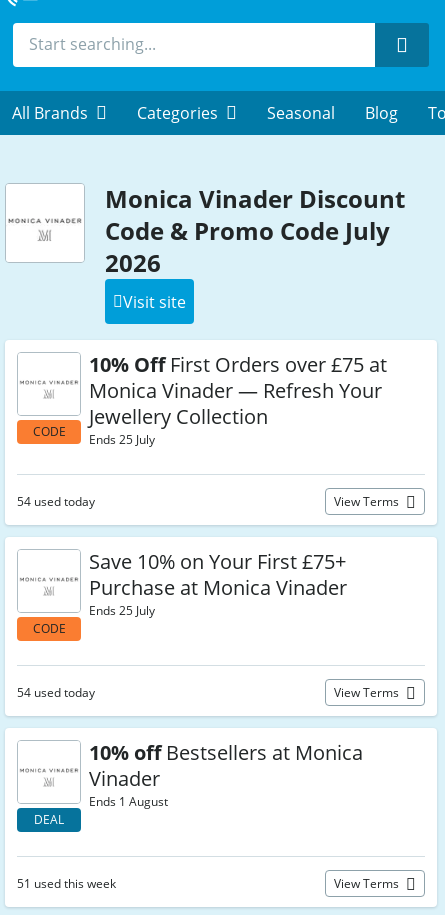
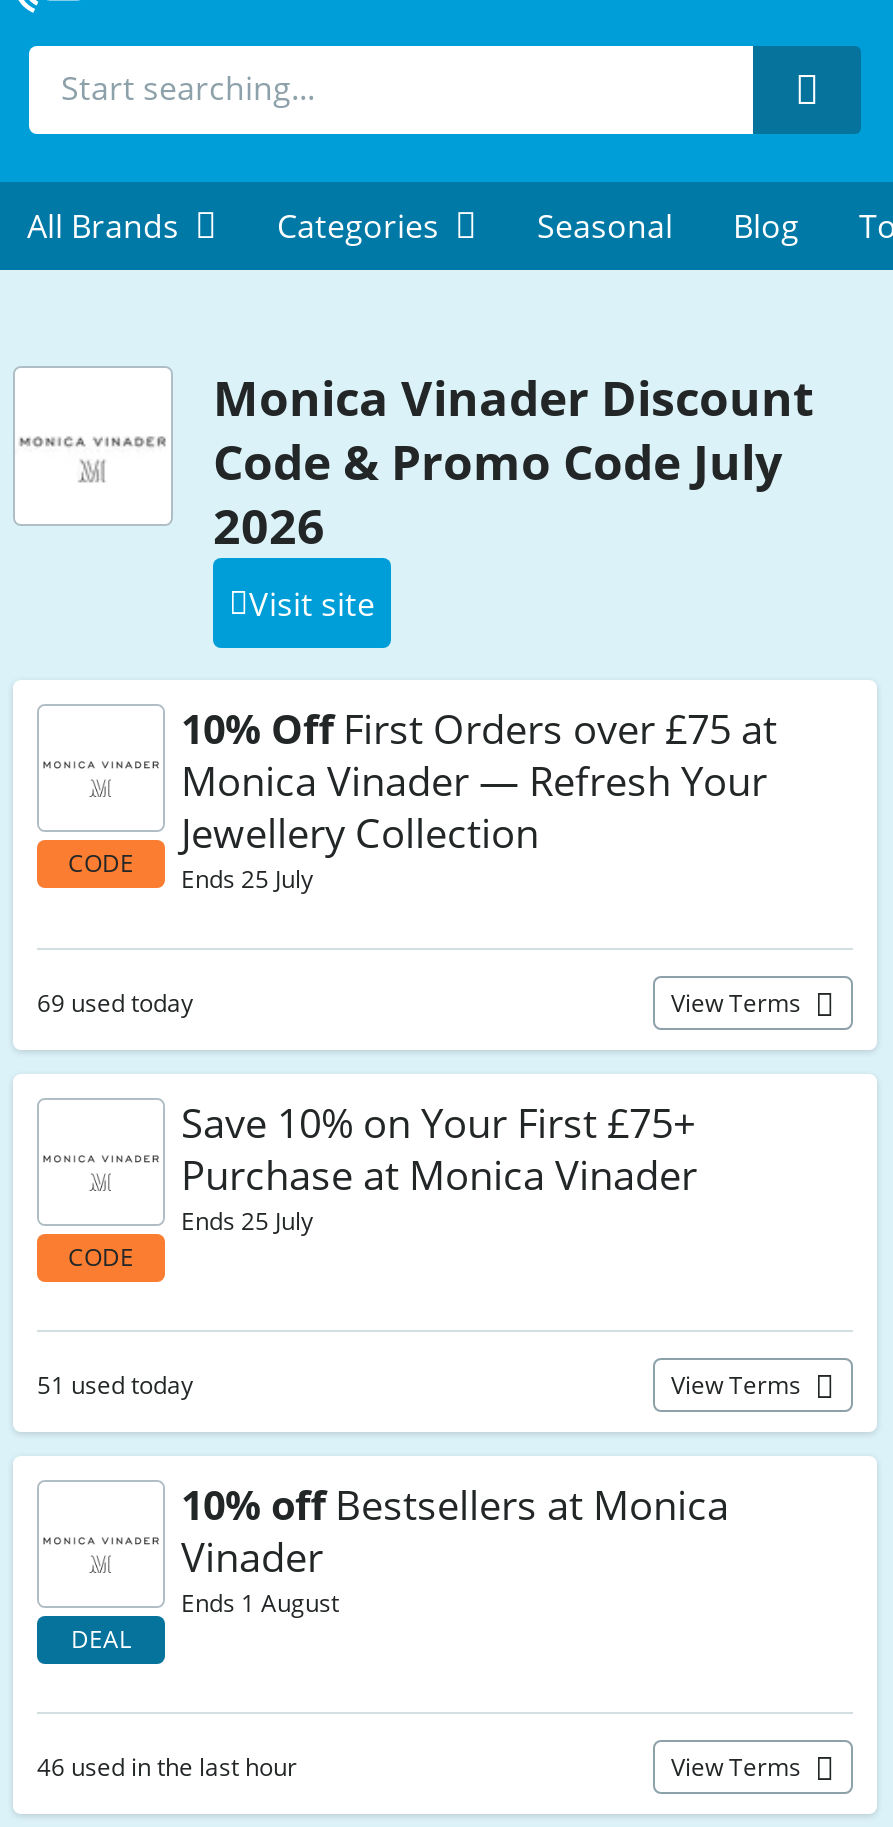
[17,493,95,510] 54 used today -> [37,986,193,1020] 69 used today
[17,684,95,701] 54 used today -> [37,1368,193,1402] 51 used today
[17,875,116,892] 51 used this week -> [37,1750,297,1784] 46 used in the last hour

